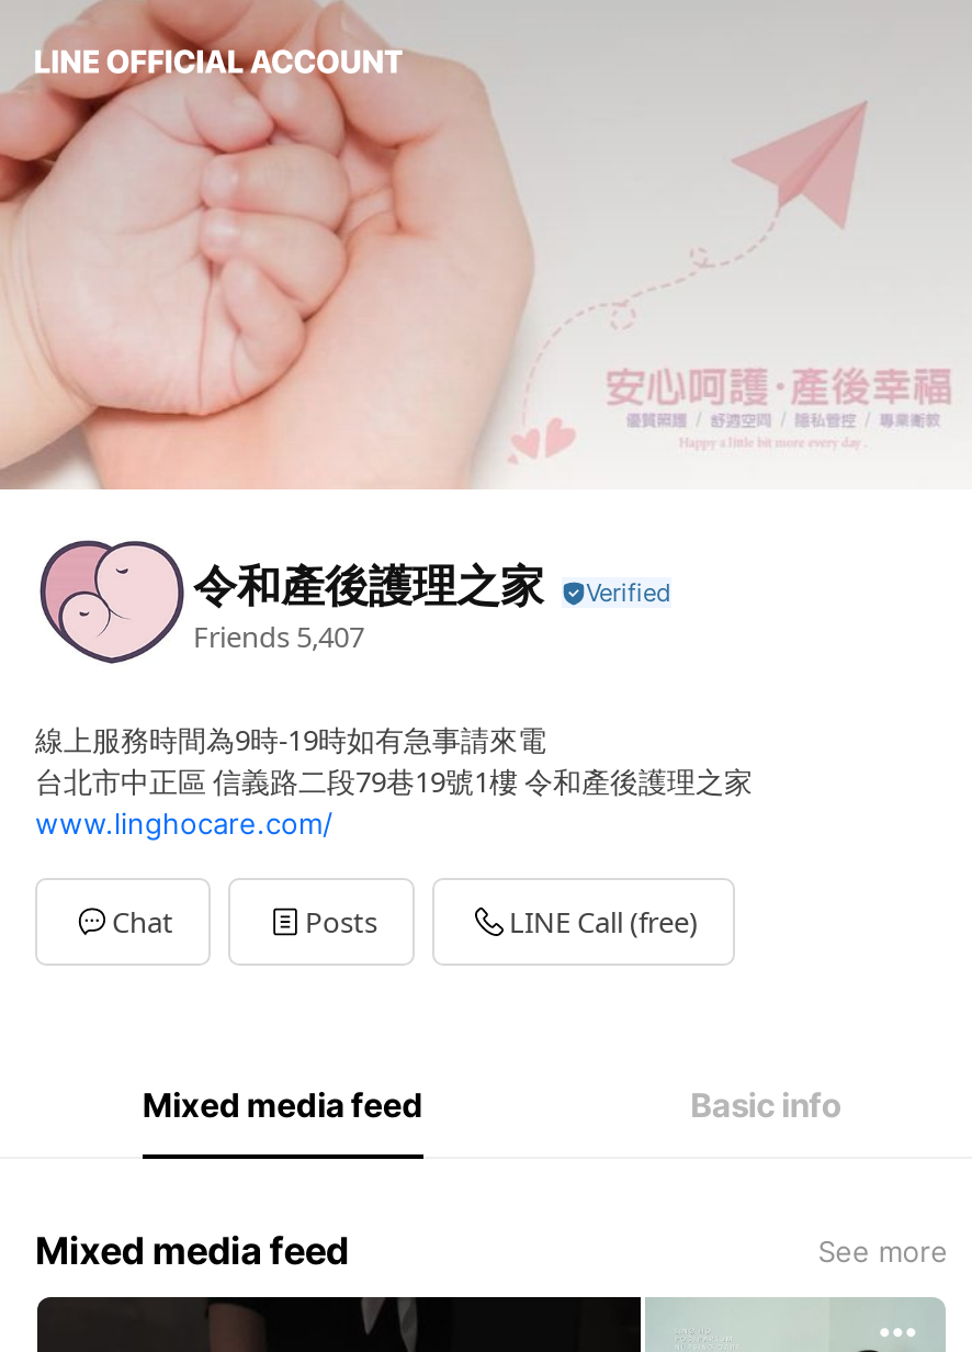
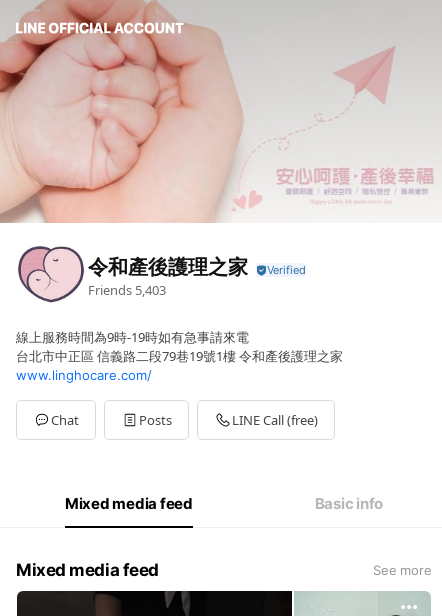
[193,617,364,656] Friends 5,407 -> [88,281,166,299] Friends 5,403

